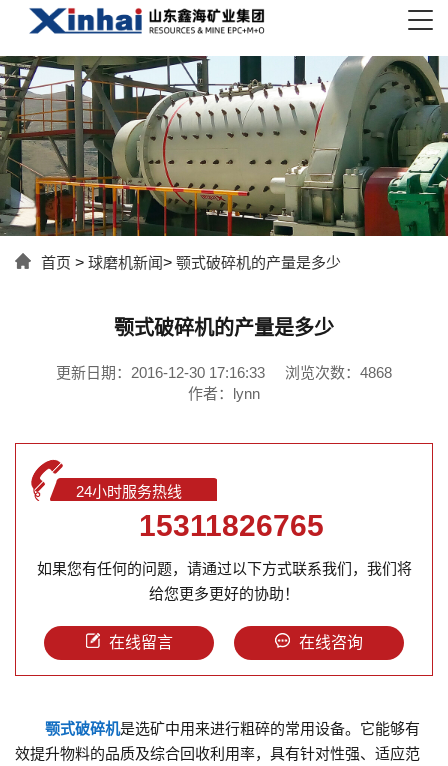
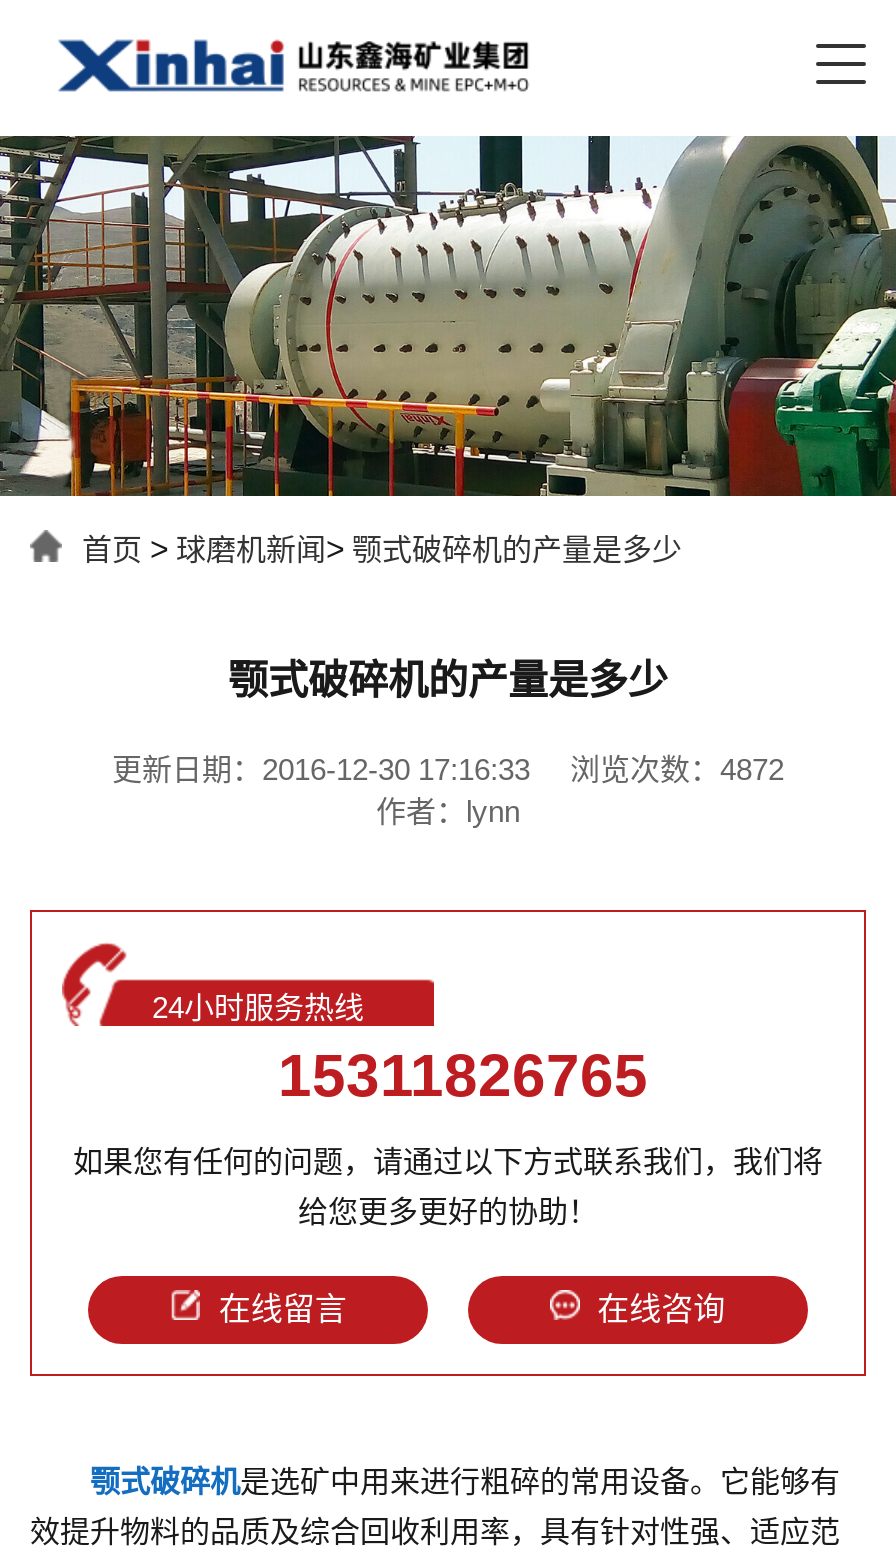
[56,363,392,380] 更新日期：2016-12-30 17:16:33 浏览次数：4868 -> [112,751,784,785] 更新日期：2016-12-30 17:16:33 浏览次数：4872

